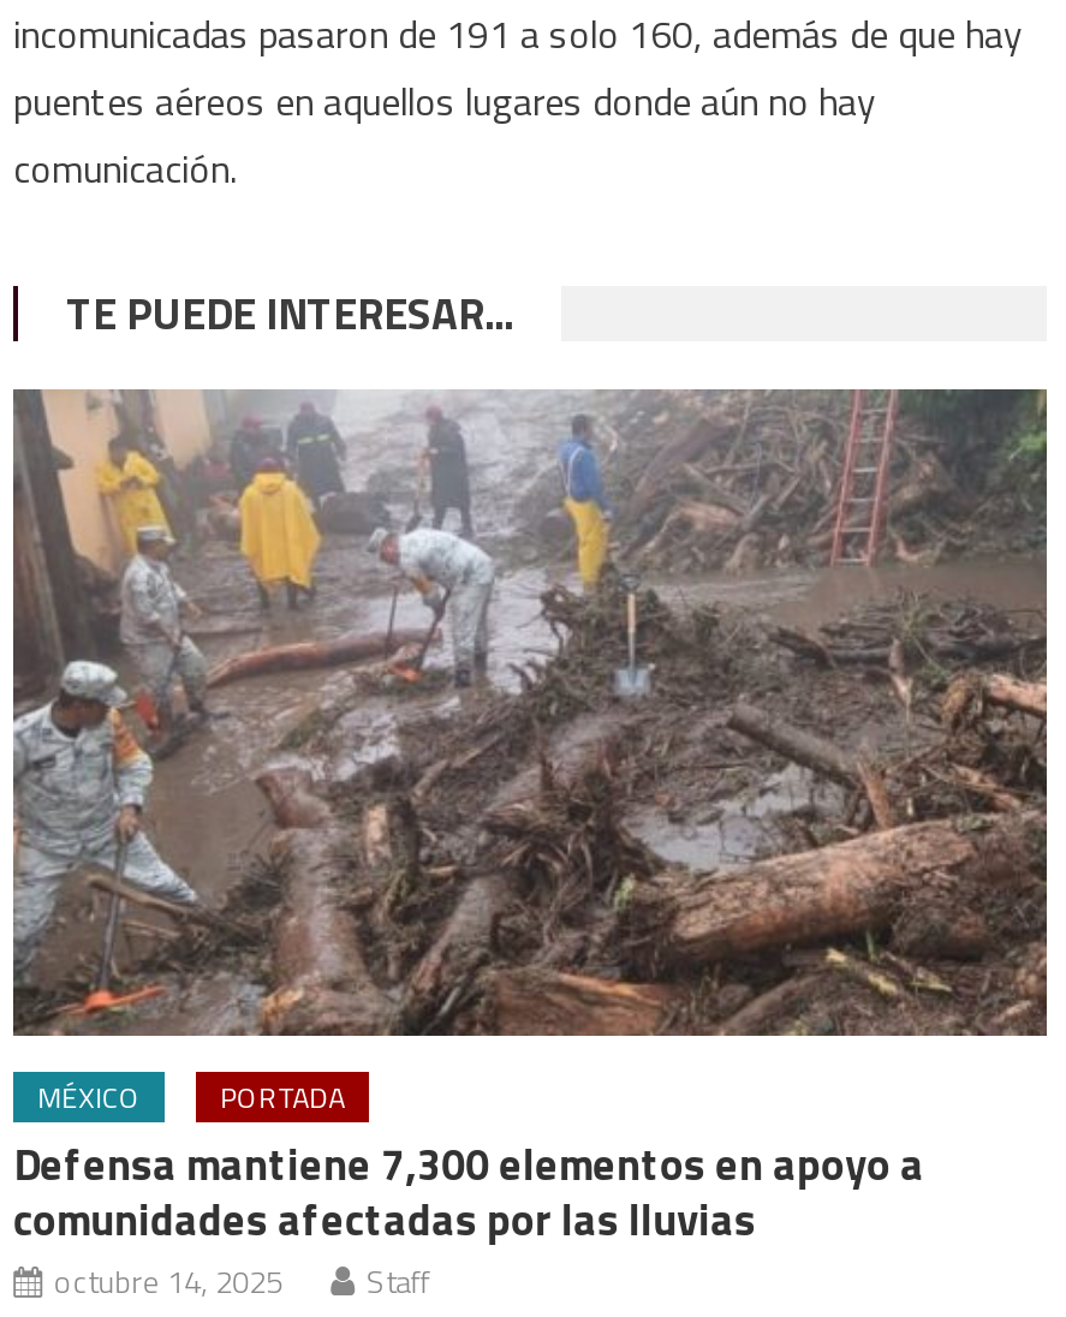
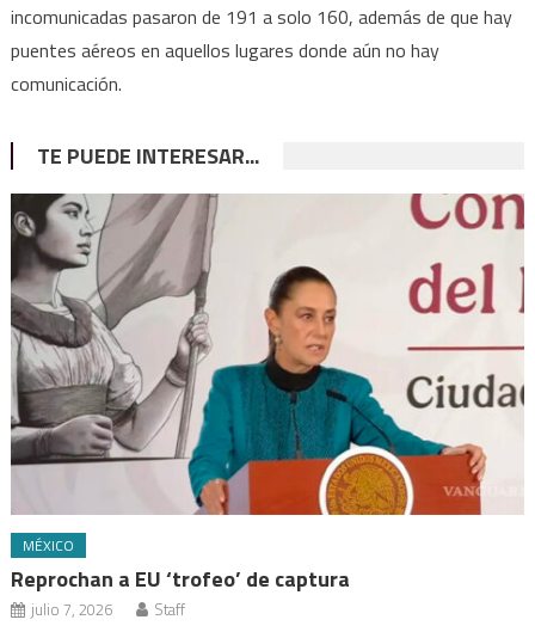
[11,387,1049,1305] [image] | PORTADA | Defensa mantiene 7,300 elementos en apoyo a | comunidades afectadas por las lluvias | octubre 14, 2025 -> [11,194,525,621] [image] | Reprochan a EU ‘trofeo’ de captura | julio 7, 2026

